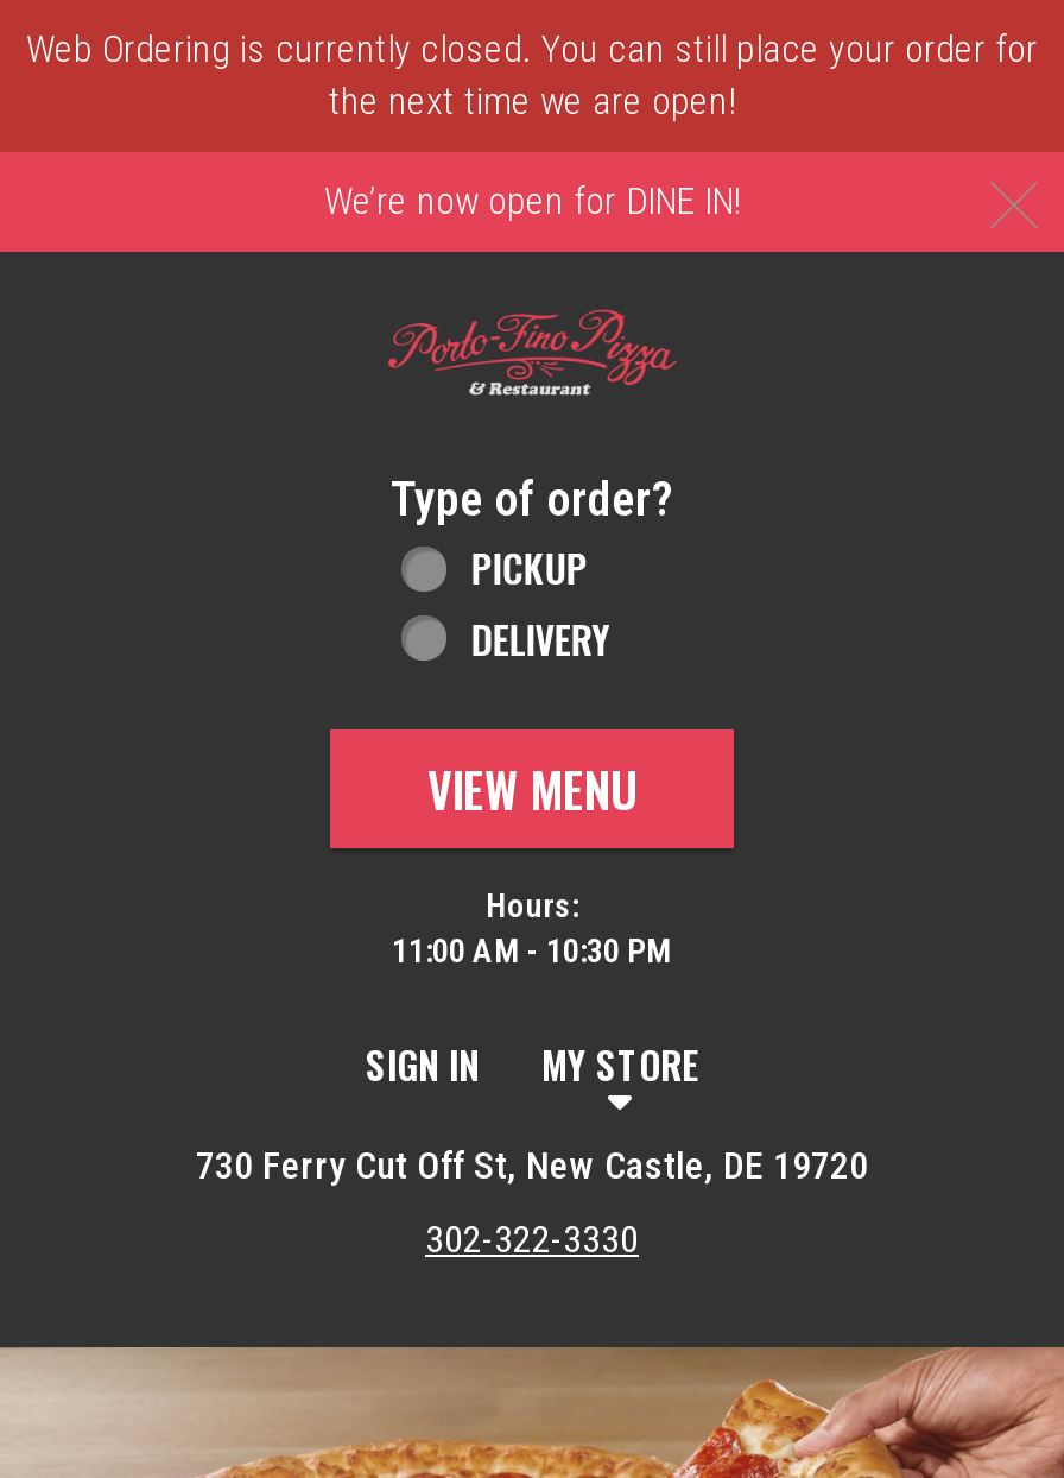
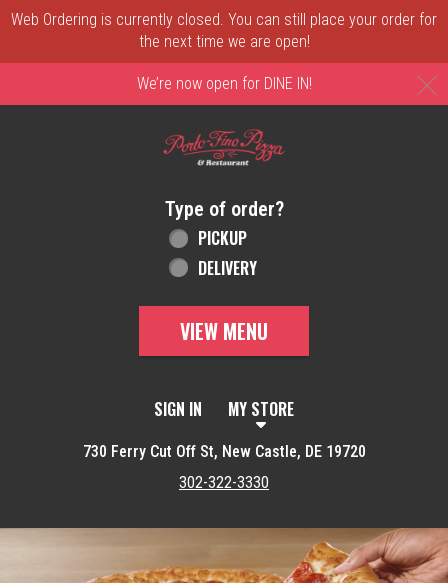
[392,887,672,970] Hours: | 11:00 AM - 10:30 PM -> none

